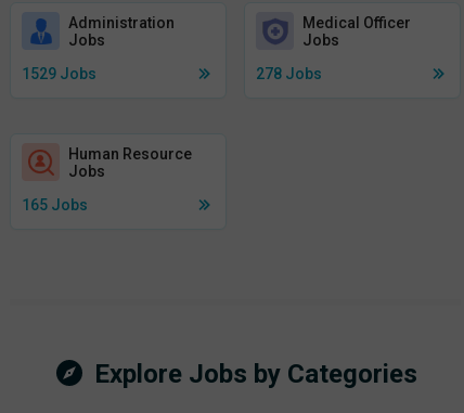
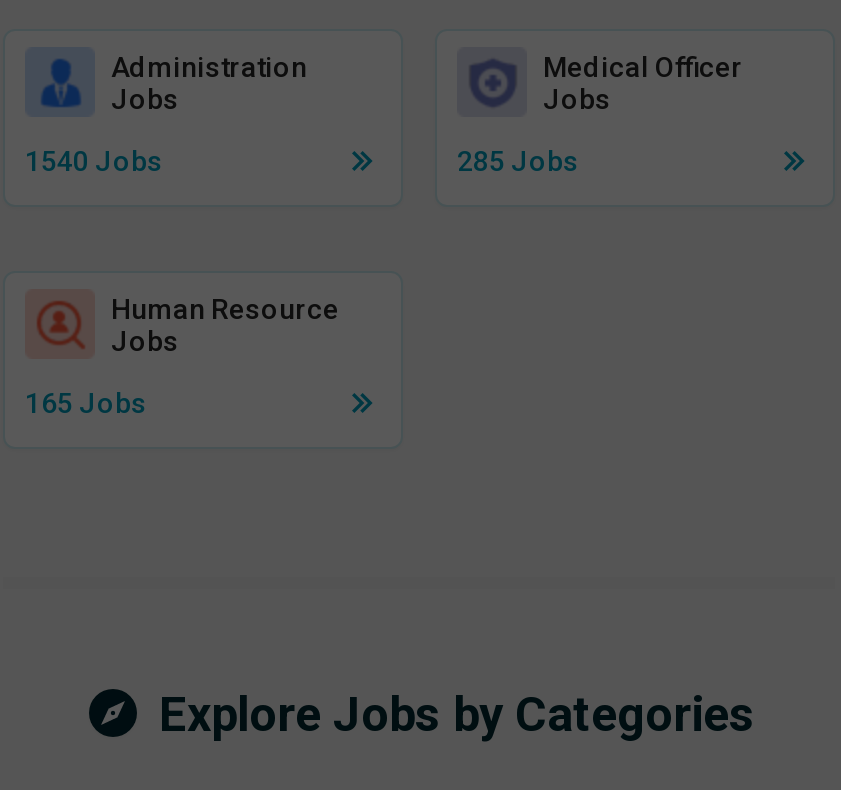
[22,65,96,82] 1529 Jobs -> [25,145,163,177] 1540 Jobs
[256,65,322,82] 278 Jobs -> [457,145,579,177] 285 Jobs

